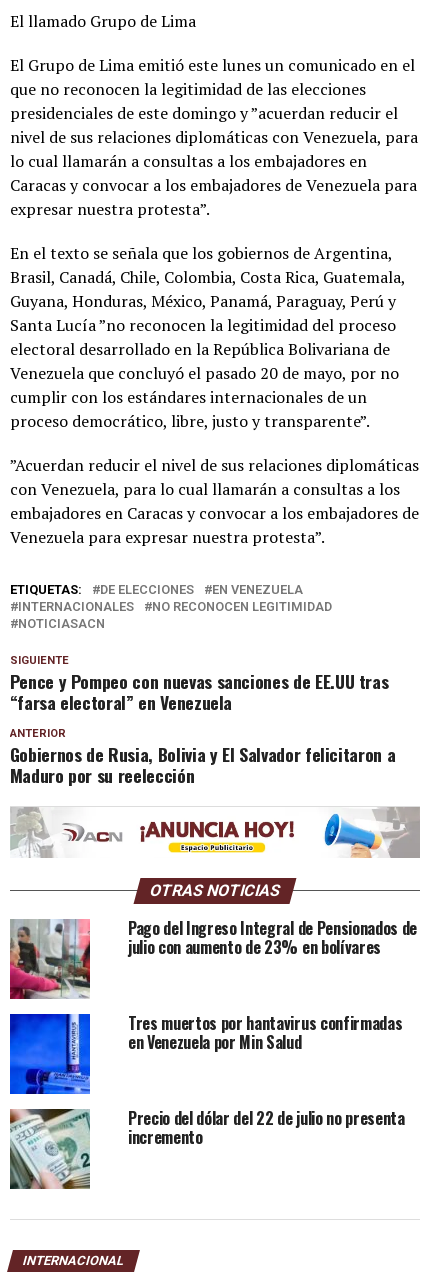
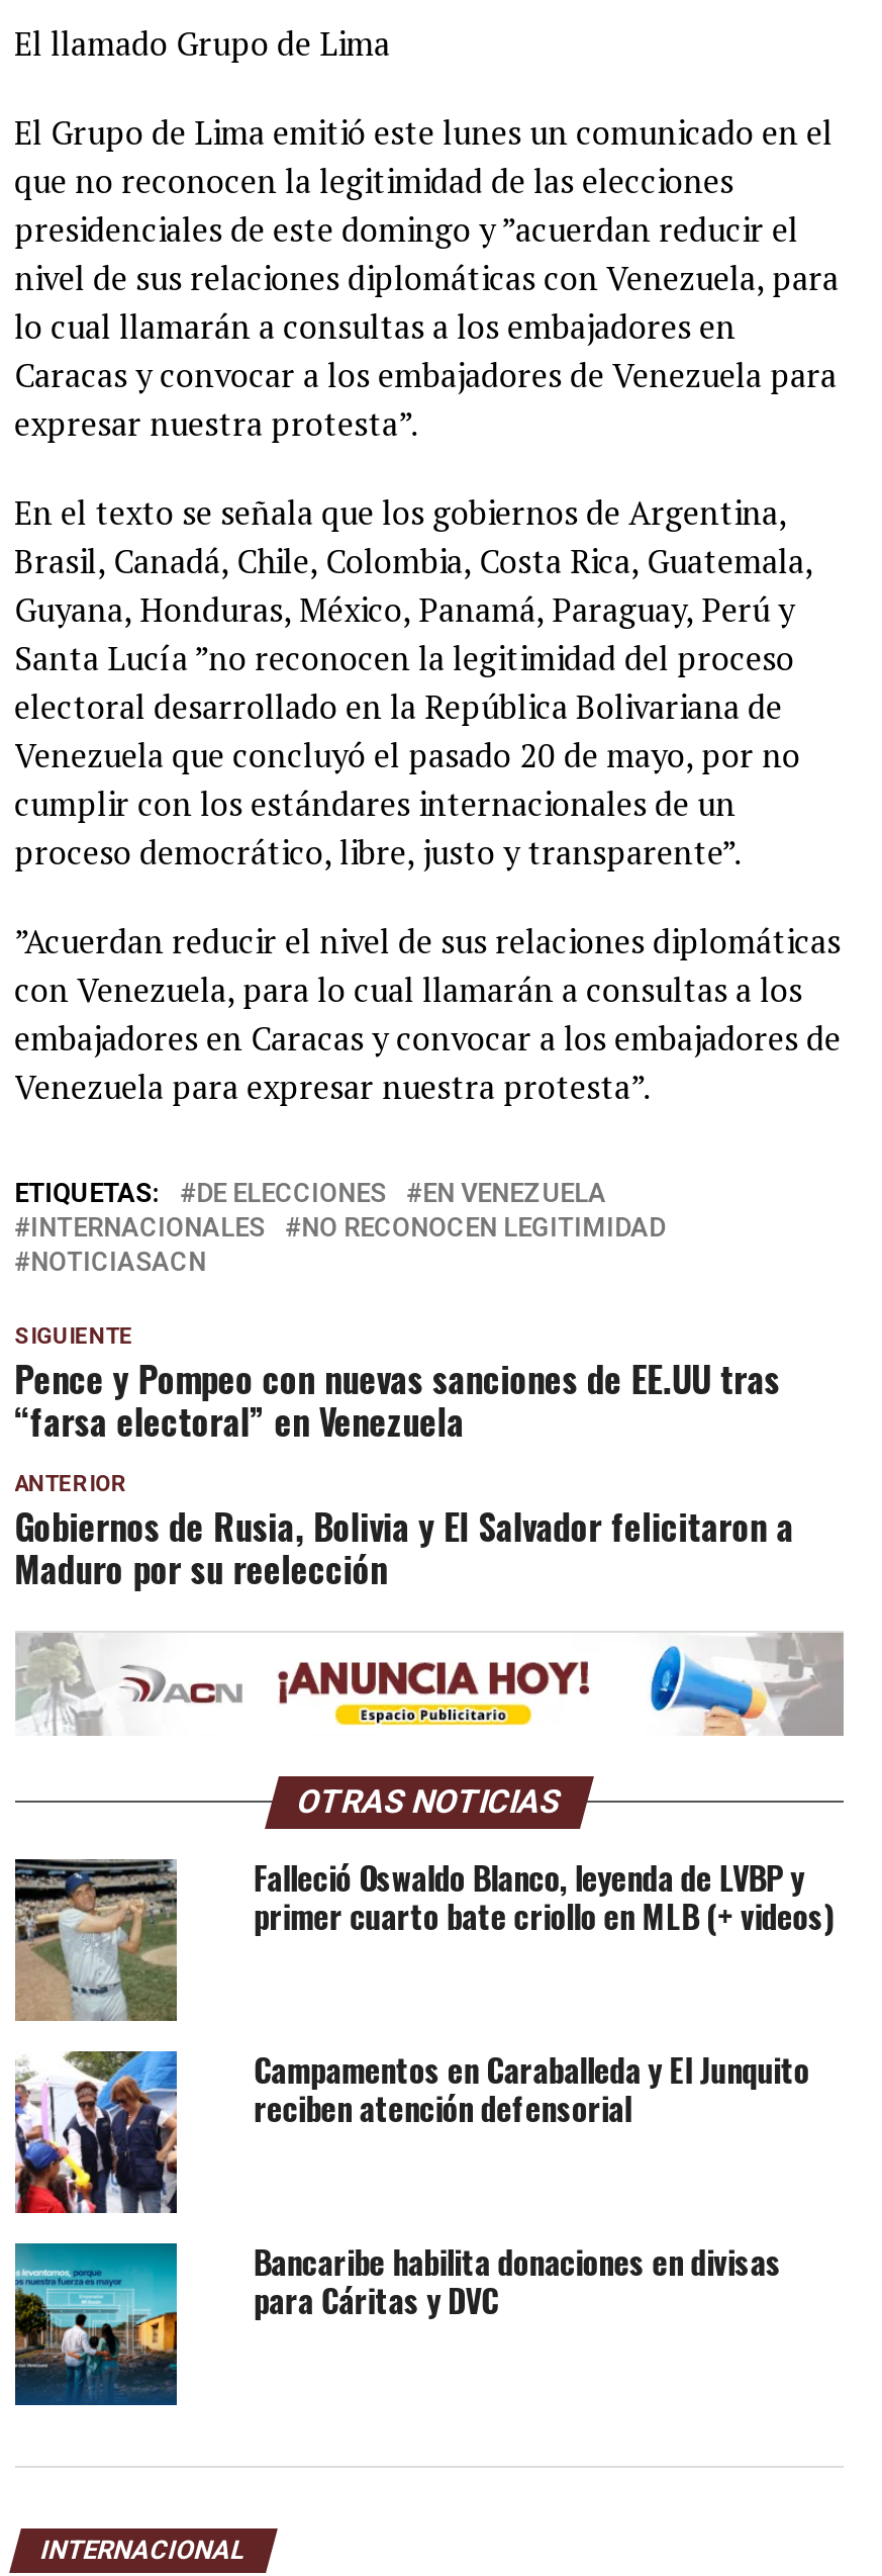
[9,916,417,1000] [image] | Pago del Ingreso Integral de Pensionados de | julio con aumento de 23% en bolívares -> [13,1852,833,2023] [image] | Falleció Oswaldo Blanco, leyenda de LVBP y | primer cuarto bate criollo en MLB (+ videos)
[9,1011,402,1095] [image] | Tres muertos por hantavirus confirmadas | en Venezuela por Min Salud -> [13,2044,809,2215] [image] | Campamentos en Caraballeda y El Junquito | reciben atención defensorial
[9,1106,405,1190] [image] | Precio del dólar del 22 de julio no presenta | incremento -> [13,2237,781,2407] [image] | Bancaribe habilita donaciones en divisas | para Cáritas y DVC

